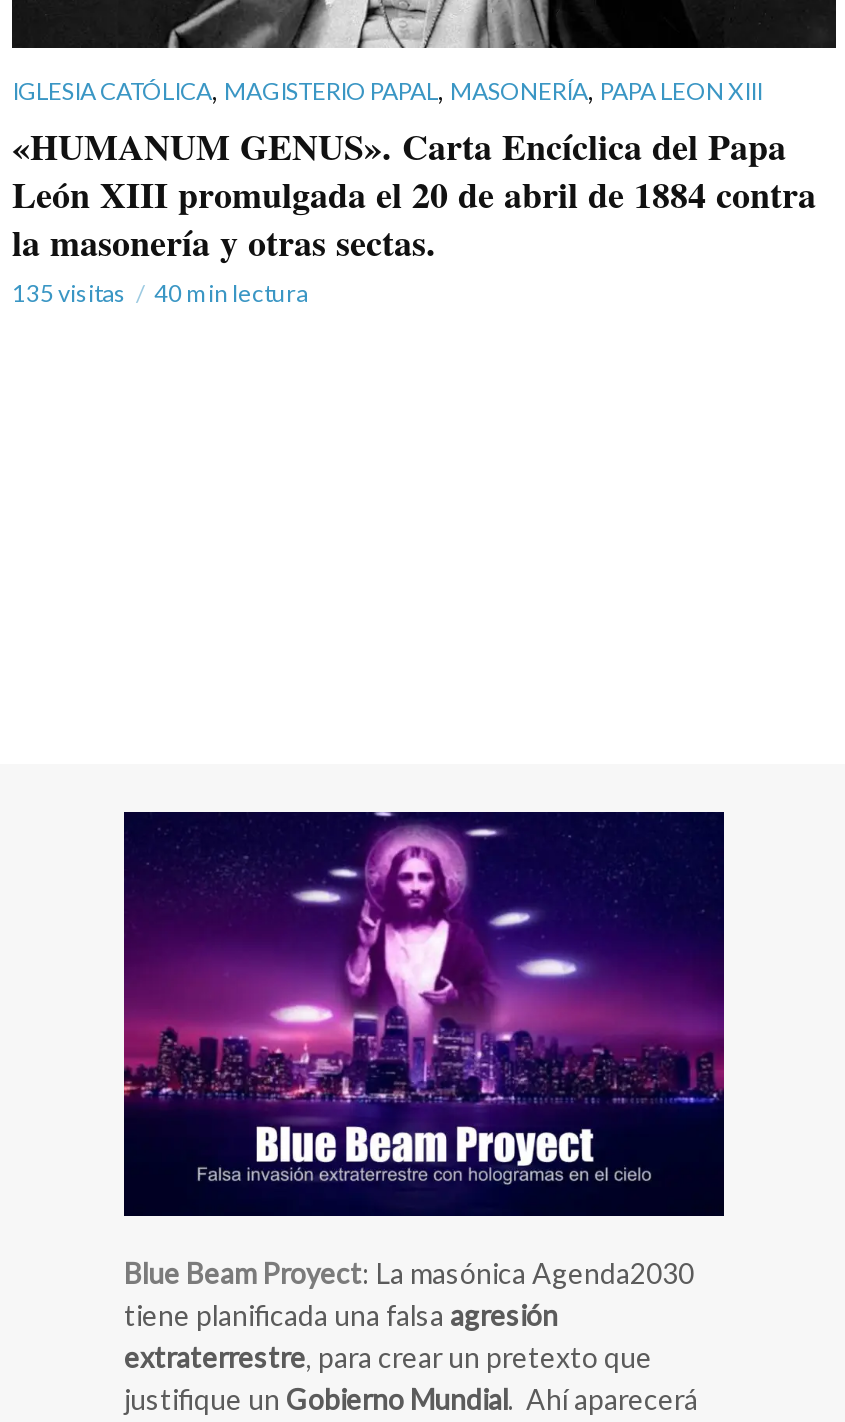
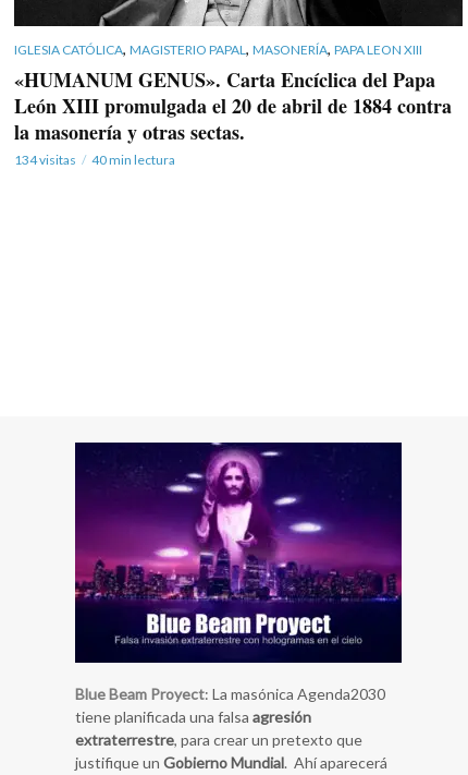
[12,278,308,308] 135 visitas 40 min lectura -> [14,152,175,168] 134 visitas 40 min lectura

